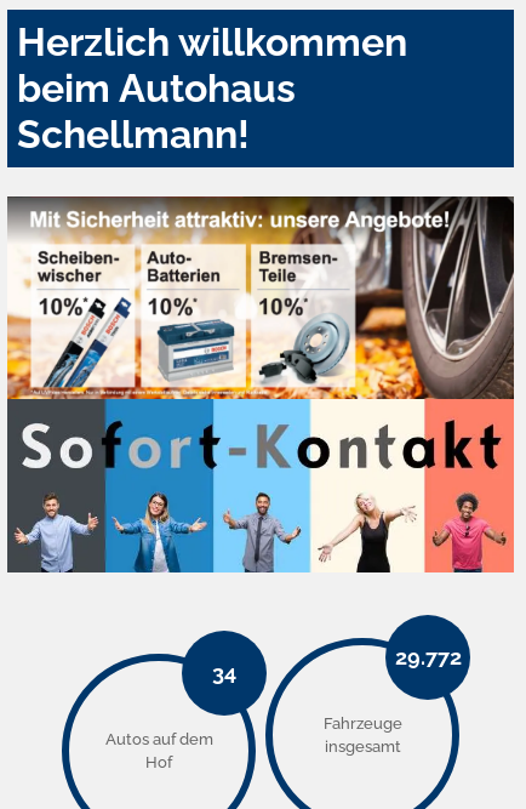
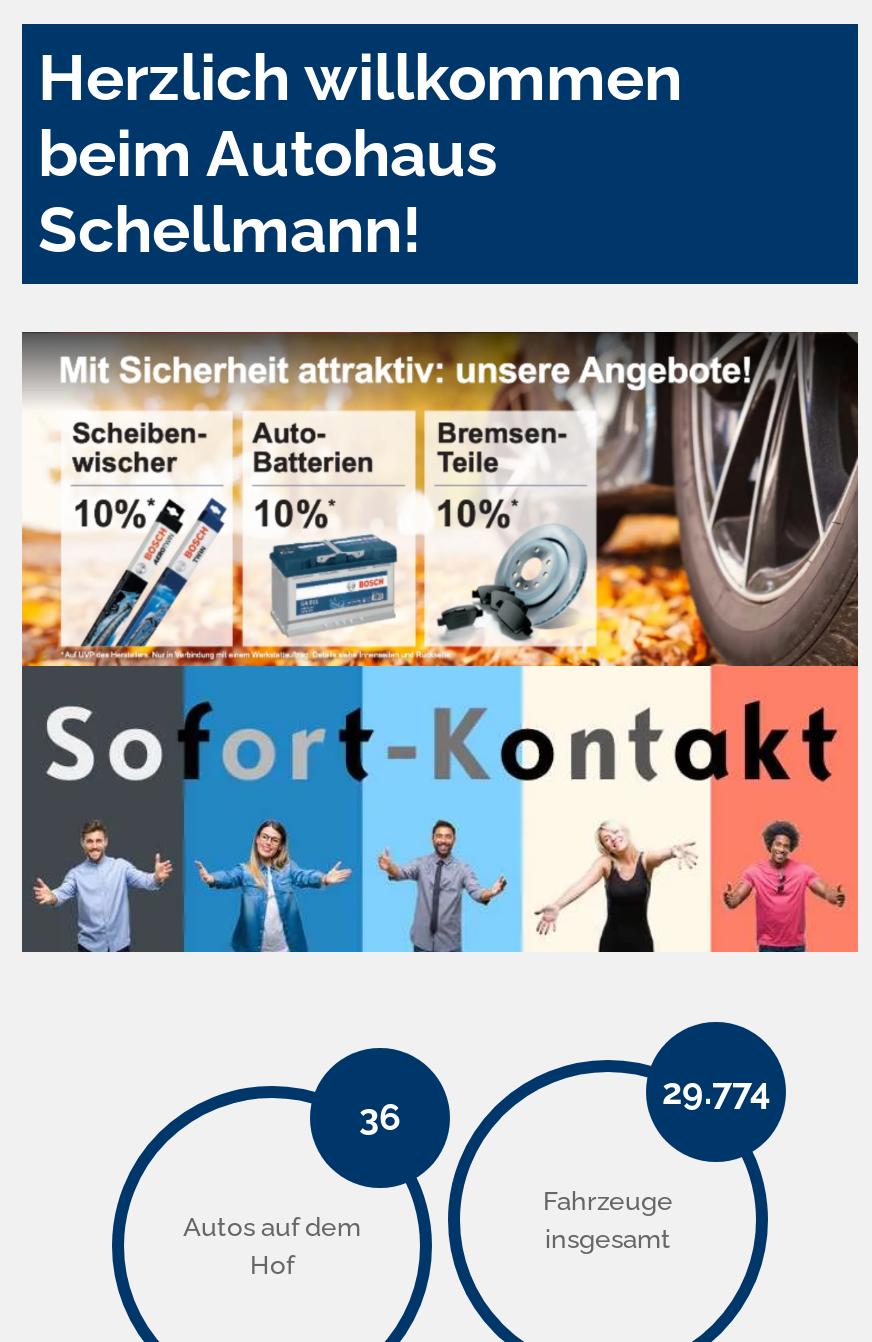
[394,644,461,669] 29.772 -> [662,1069,770,1111] 29.774
[212,659,236,685] 34 -> [359,1095,401,1137] 36

